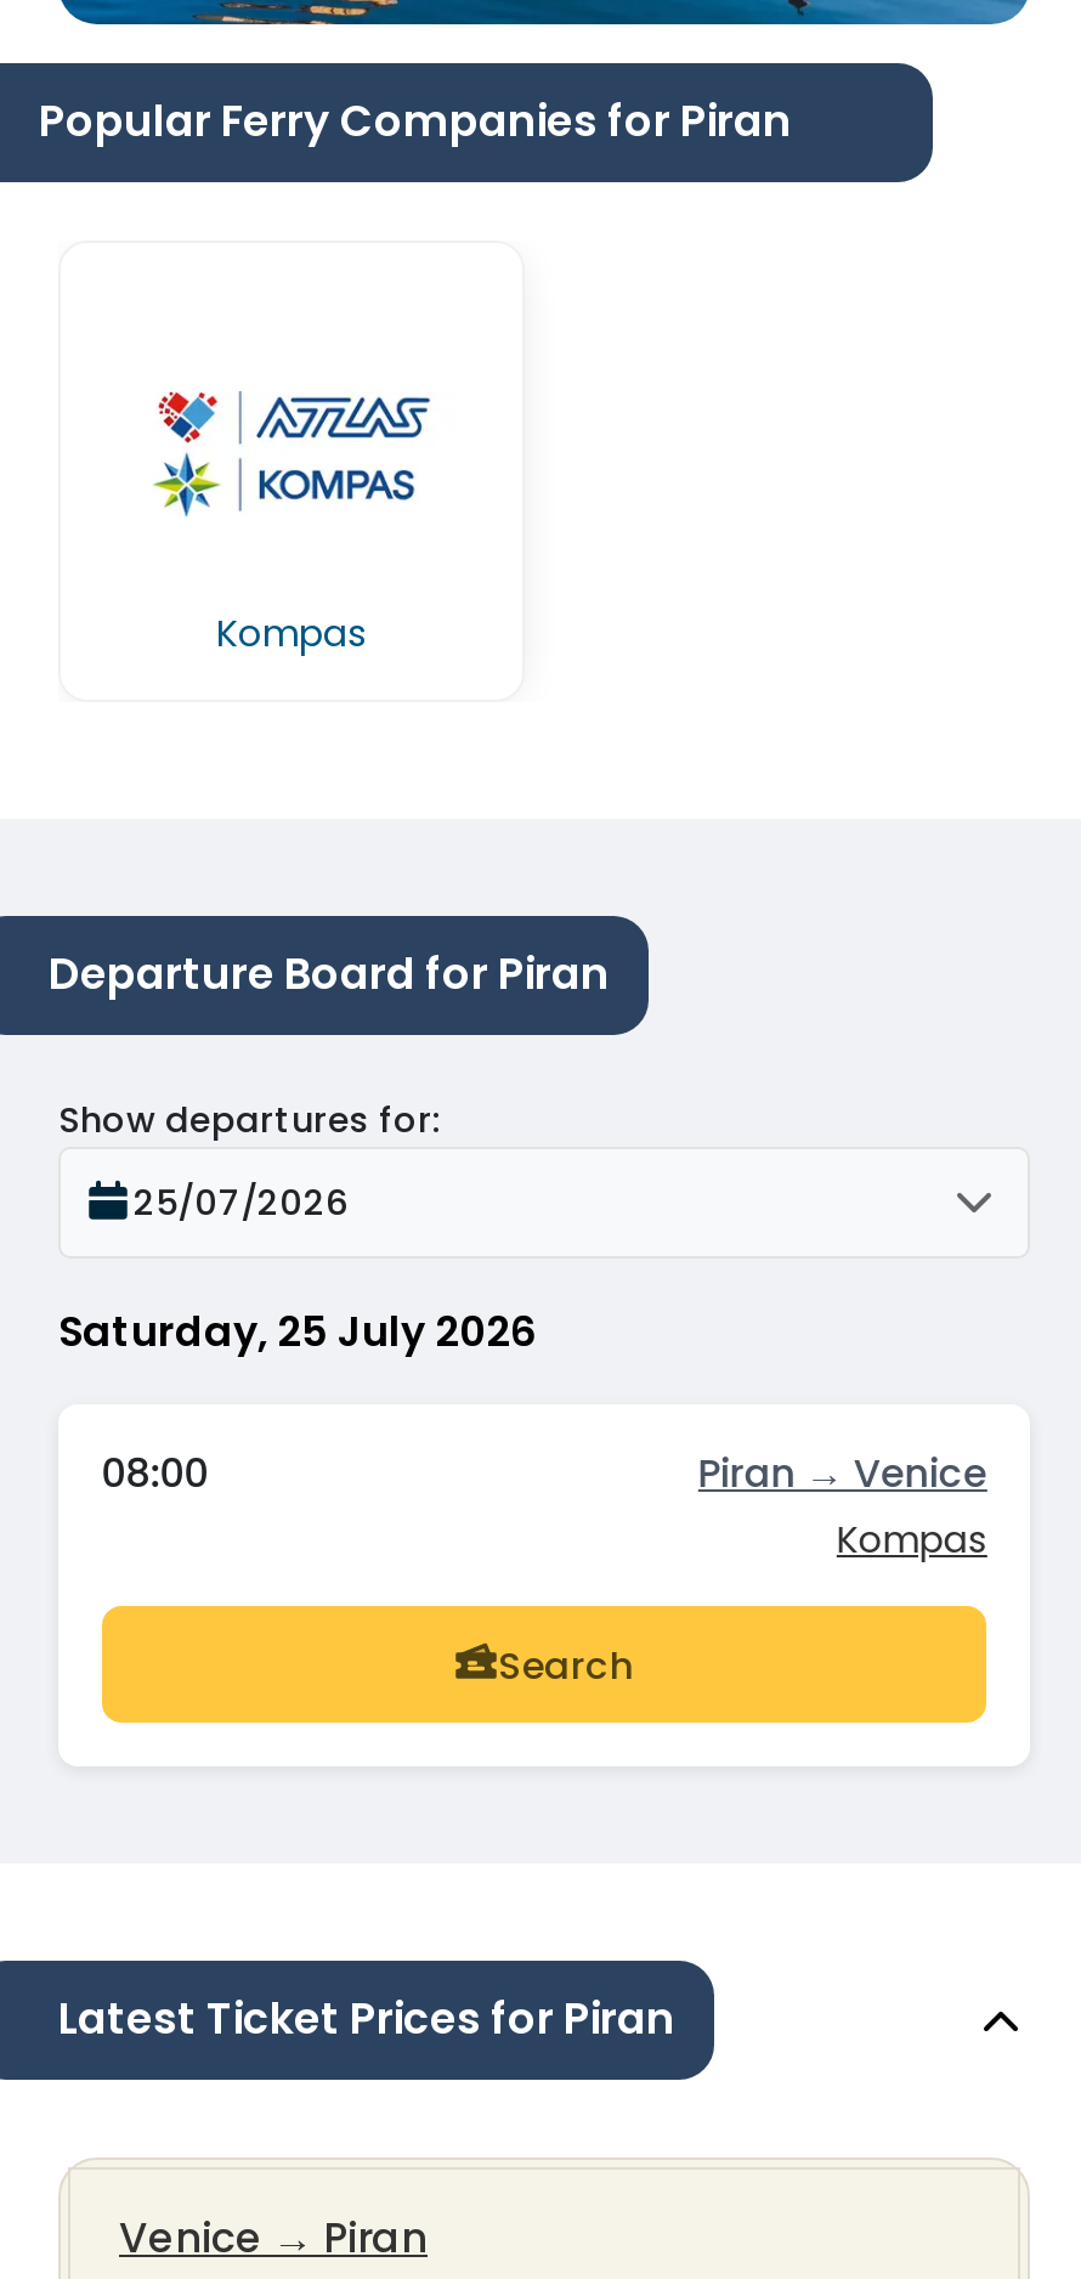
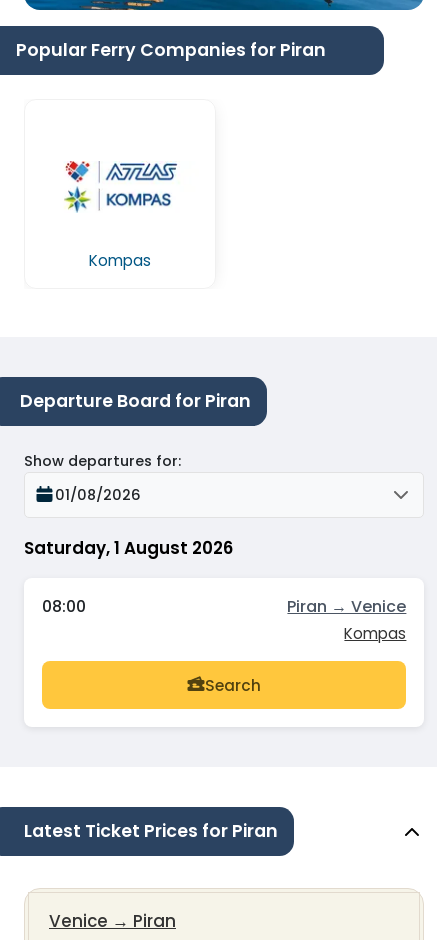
[134,1178,350,1226] 25/07/2026 -> [55,485,141,505] 01/08/2026
[58,1302,534,1360] Saturday, 25 July 2026 -> [24,536,233,560] Saturday, 1 August 2026

